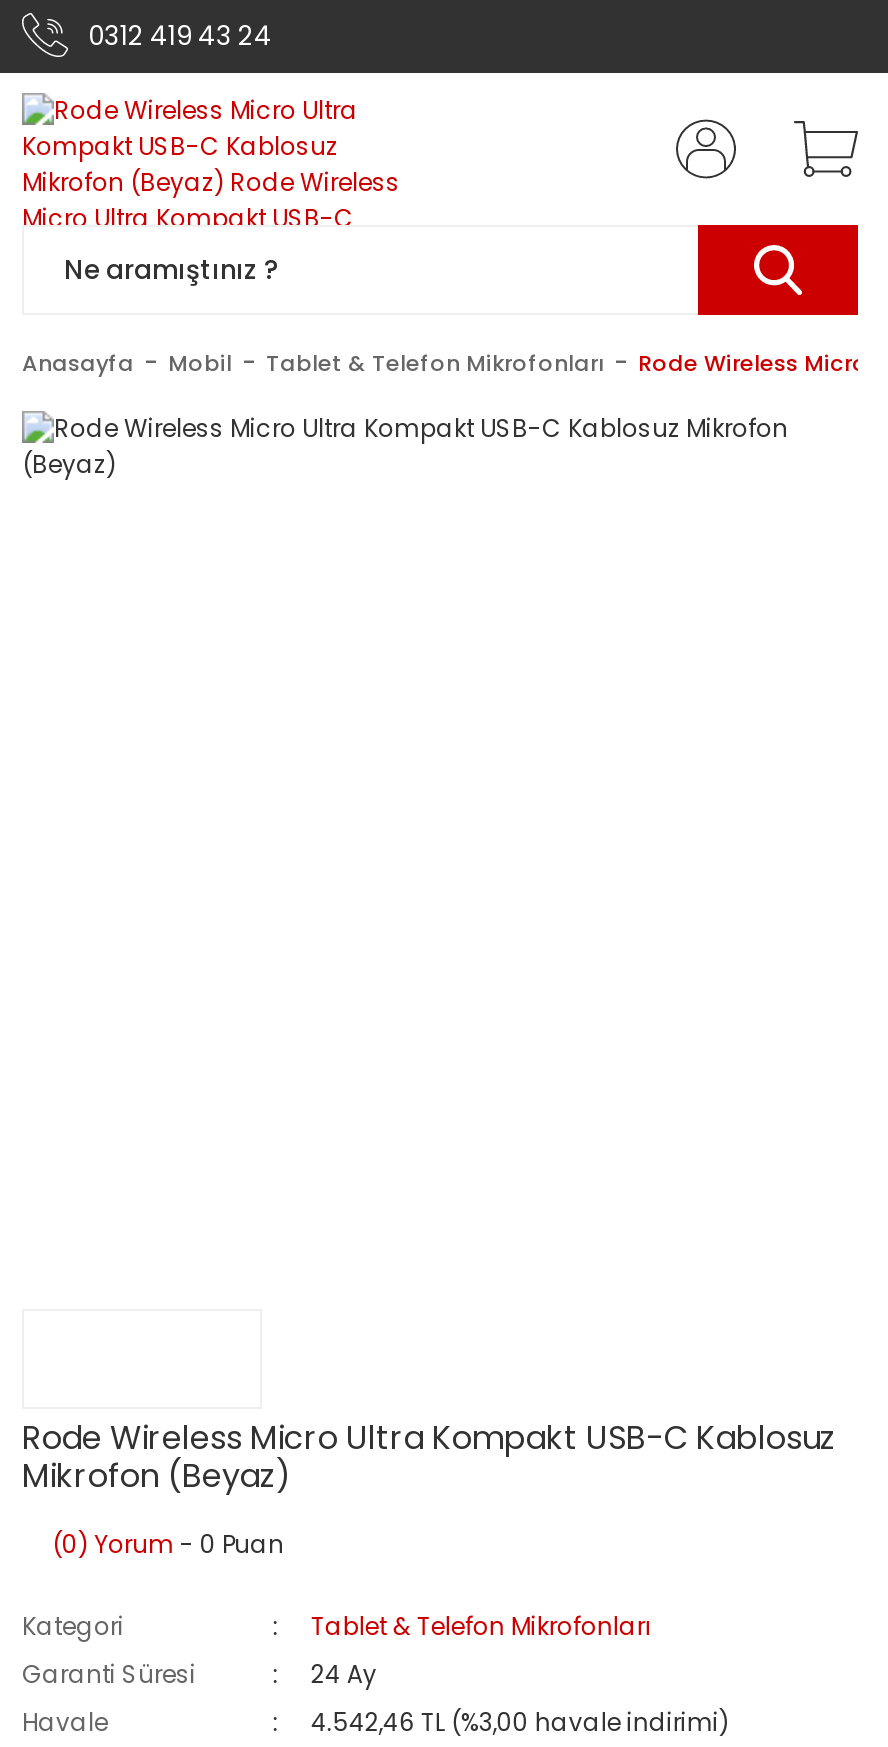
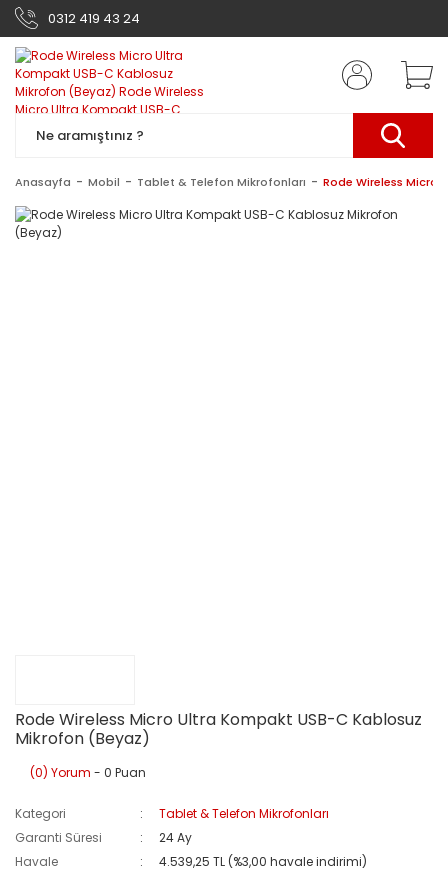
[311,1705,729,1739] 4.542,46 TL (%3,00 havale indirimi) -> [159,853,367,870] 4.539,25 TL (%3,00 havale indirimi)

